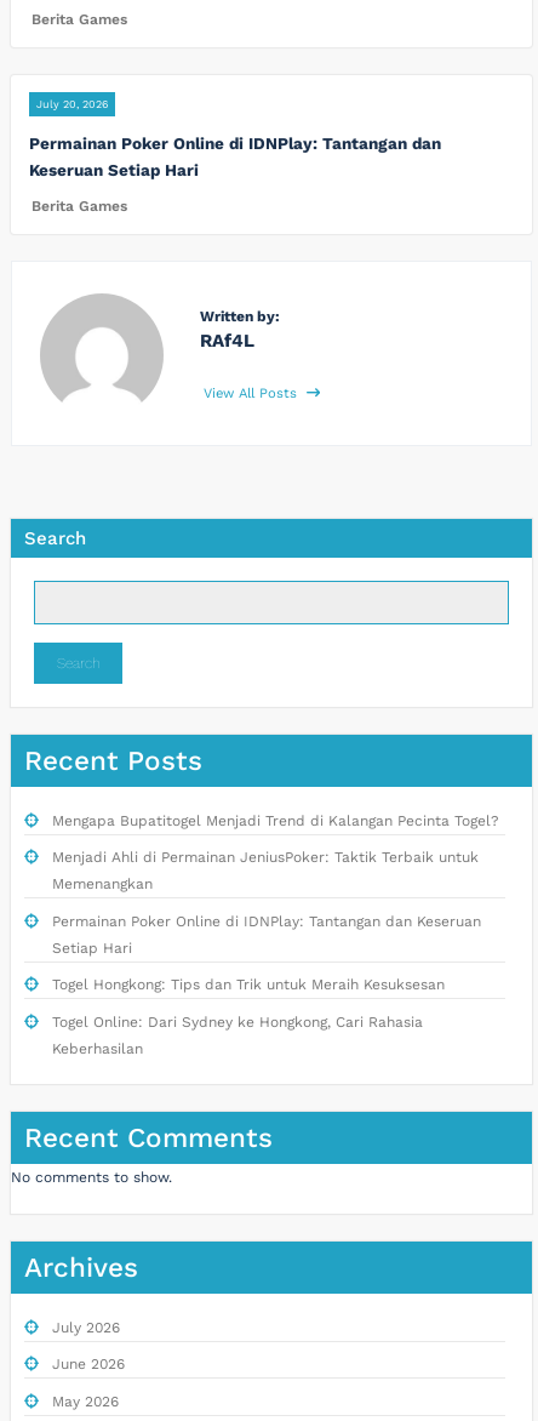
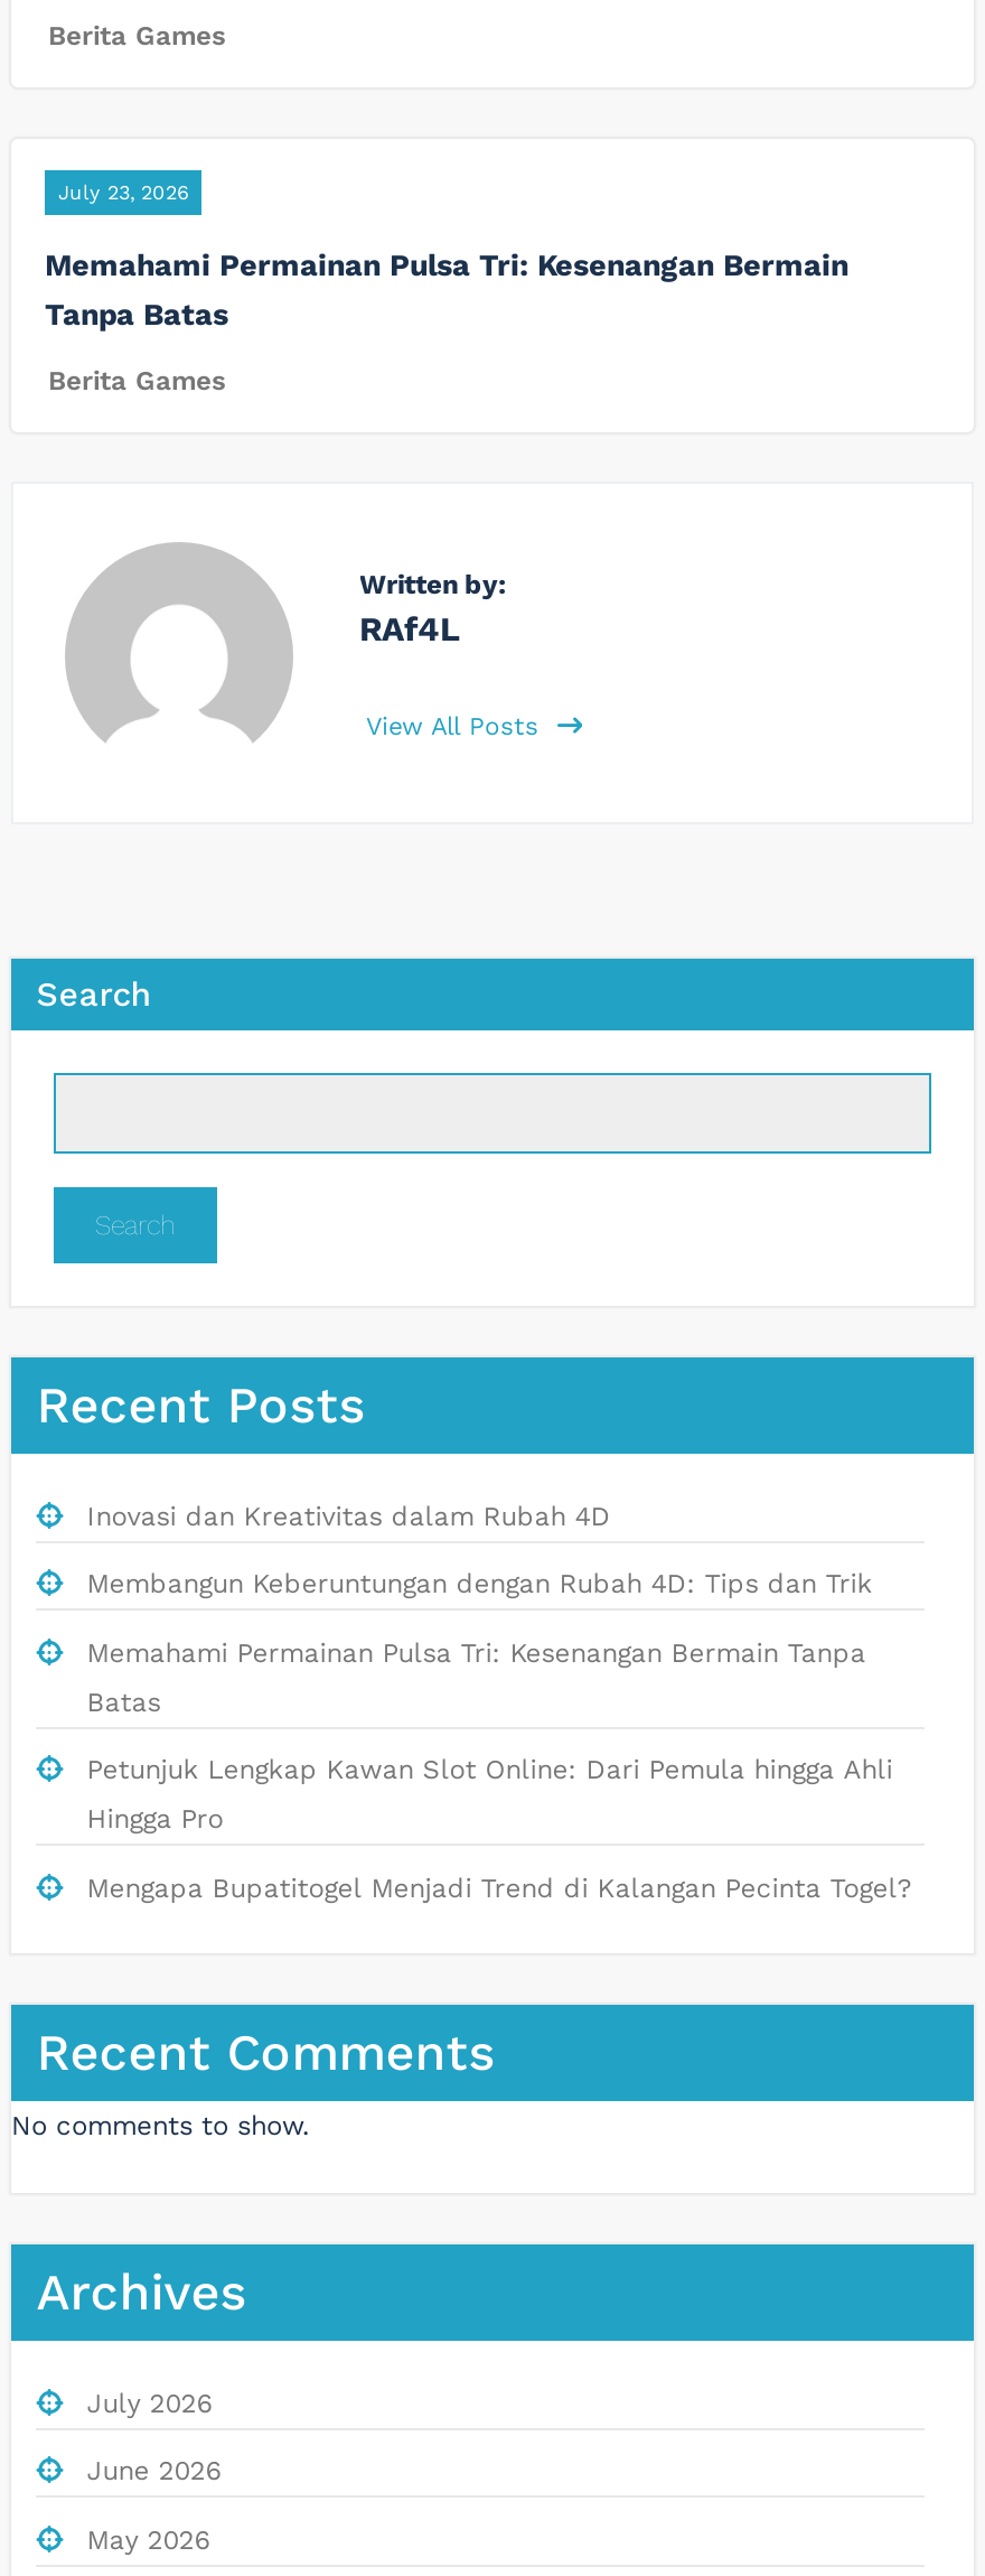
[36,98,108,110] July 20, 2026 -> [58,181,188,203] July 23, 2026
[29,133,441,179] Permainan Poker Online di IDNPlay: Tantangan dan | Keseruan Setiap Hari -> [45,246,848,331] Memahami Permainan Pulsa Tri: Kesenangan Bermain | Tanpa Batas
none -> [87,1500,893,1835] Inovasi dan Kreativitas dalam Rubah 4D | Membangun Keberuntungan dengan Rubah 4D: Tips dan Trik | Memahami Permainan Pulsa Tri: Kesenangan Bermain Tanpa | Batas | Petunjuk Lengkap Kawan Slot Online: Dari Pemula hingga Ahli | Hingga Pro
moved [52,812,499,829] -> [87,1872,913,1903]: Mengapa Bupatitogel Menjadi Trend di Kalangan Pecinta Togel?
[52,849,481,1057] Menjadi Ahli di Permainan JeniusPoker: Taktik Terbaik untuk | Memenangkan | Permainan Poker Online di IDNPlay: Tantangan dan Keseruan | Setiap Hari | Togel Hongkong: Tips dan Trik untuk Meraih Kesuksesan | Togel Online: Dari Sydney ke Hongkong, Cari Rahasia | Keberhasilan -> none

